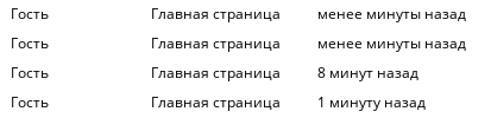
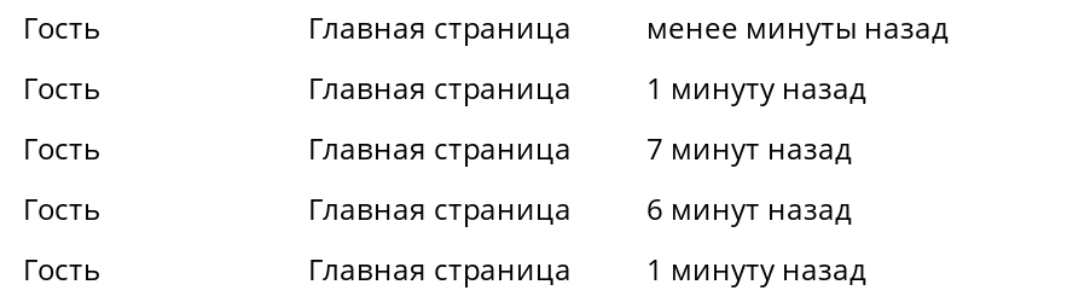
[317,33,466,53] менее минуты назад -> [646,67,866,108] 1 минуту назад
[317,62,418,82] 8 минут назад -> [23,128,852,229] 7 минут назад | Гость | Главная страница | 6 минут назад

